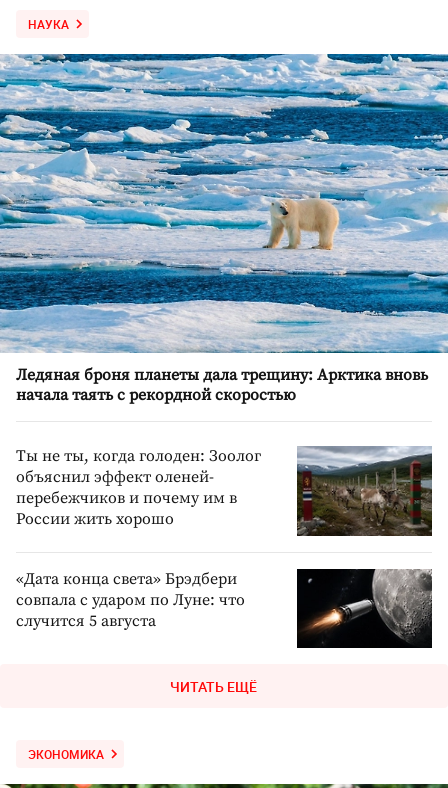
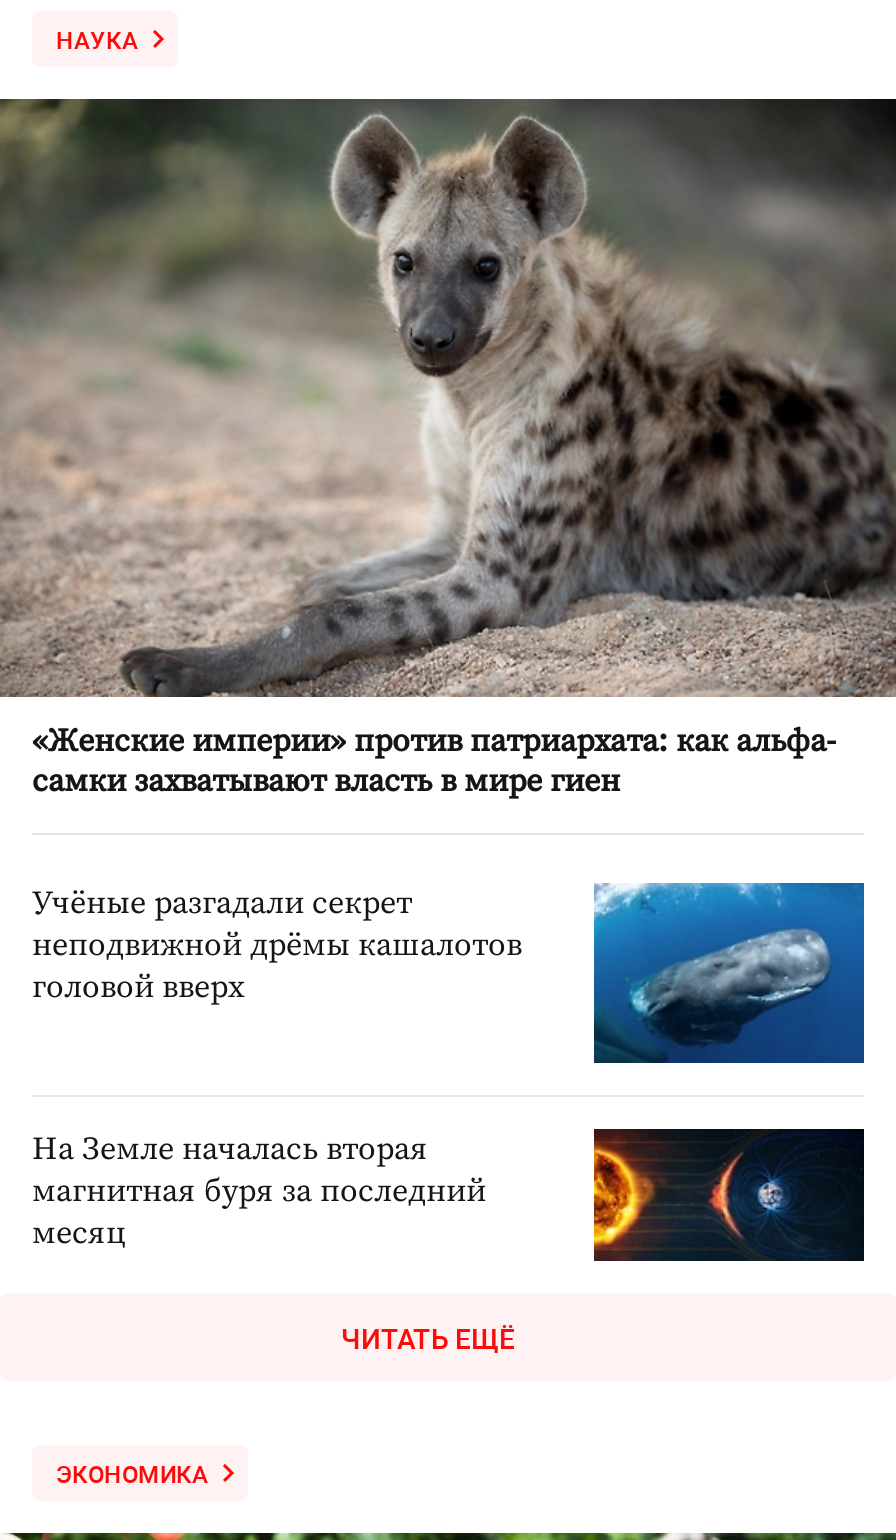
[3,53,445,405] [image] | Ледяная броня планеты дала трещину: Арктика вновь | начала таять с рекордной скоростью -> [6,97,890,801] [image] | «Женские империи» против патриархата: как альфа- | самки захватывают власть в мире гиен
[16,446,433,537] [image] | Ты не ты, когда голоден: Зоолог | объяснил эффект оленей- | перебежчиков и почему им в | России жить хорошо -> [32,881,866,1065] [image] | Учёные разгадали секрет | неподвижной дрёмы кашалотов | головой вверх
[16,568,245,630] «Дата конца света» Брэдбери | совпала с ударом по Луне: что | случится 5 августа -> [32,1128,486,1252] На Земле началась вторая | магнитная буря за последний | месяц
[296,568,433,649] [image] -> [592,1127,862,1263] [image]

